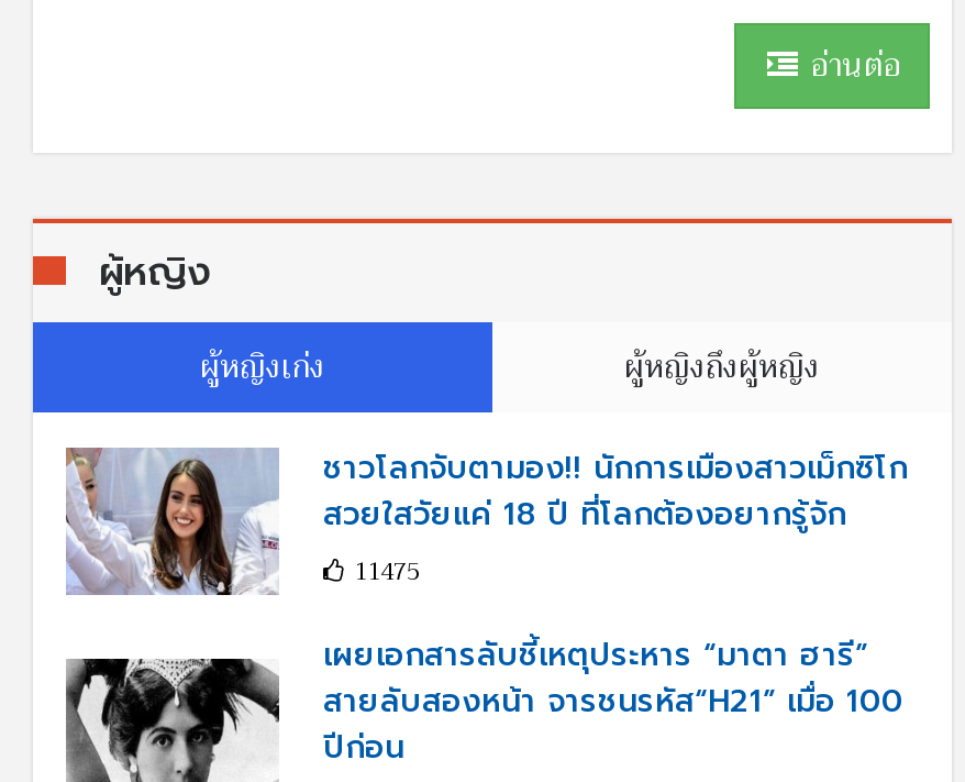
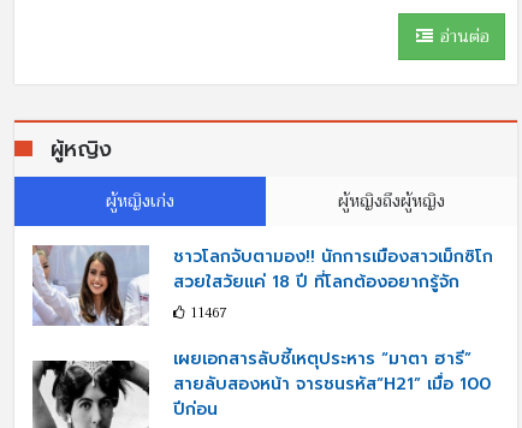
[354,552,420,594] 11475 -> [190,302,226,325] 11467

